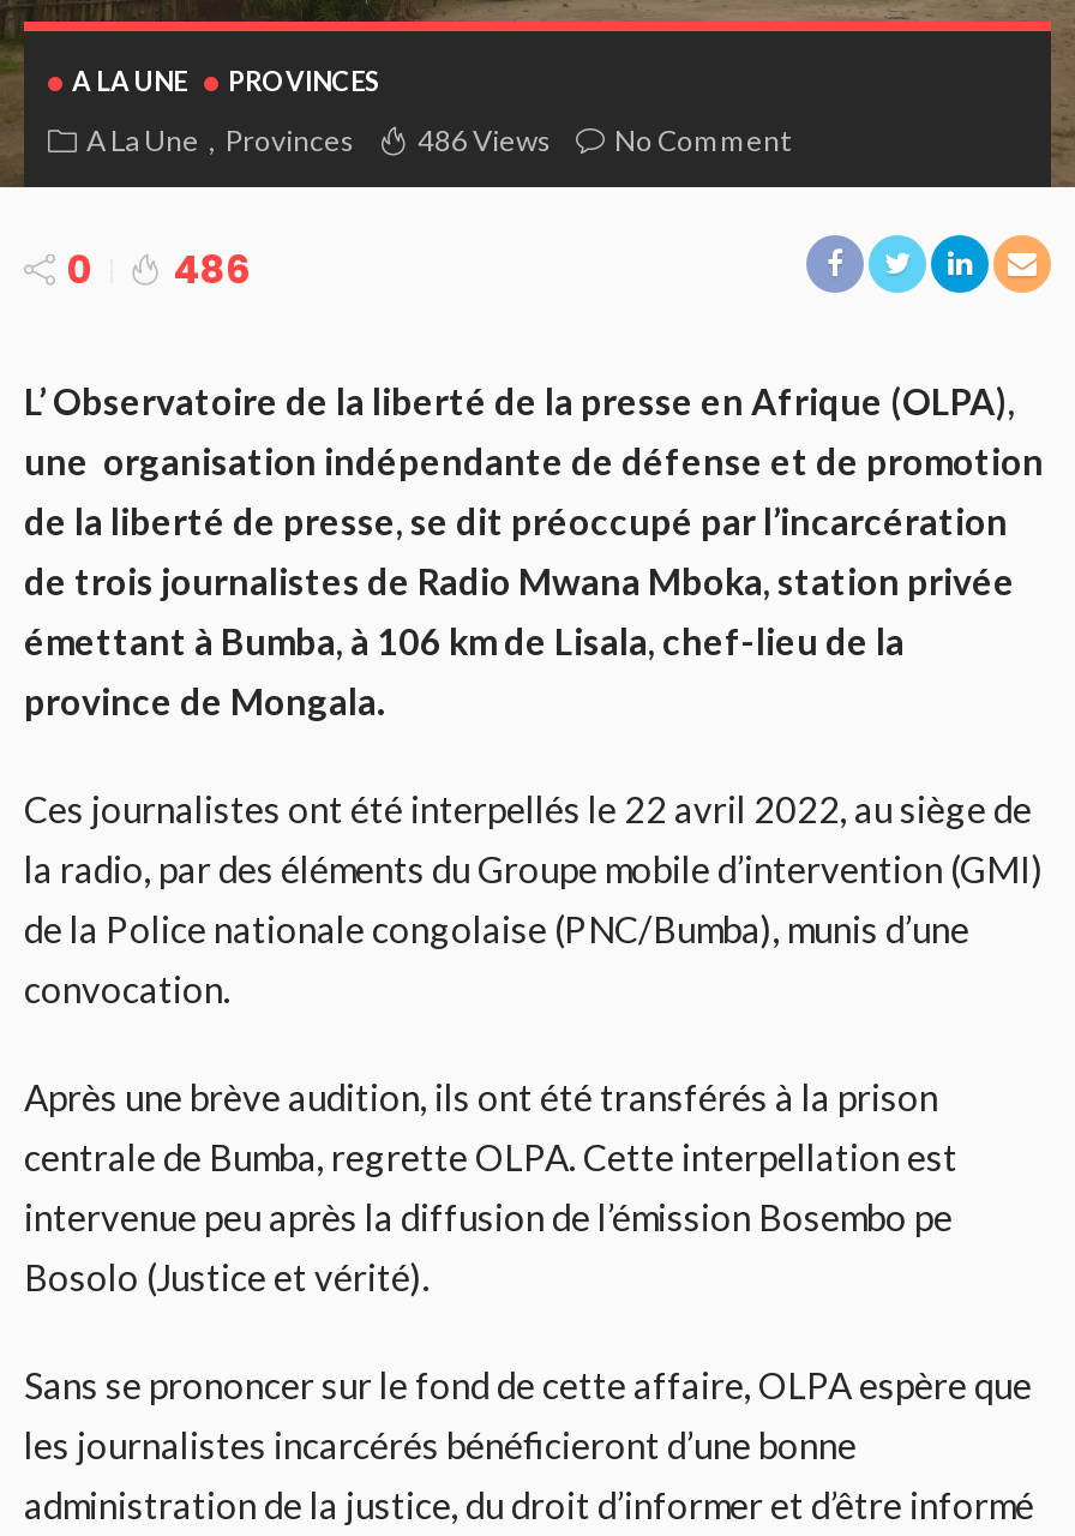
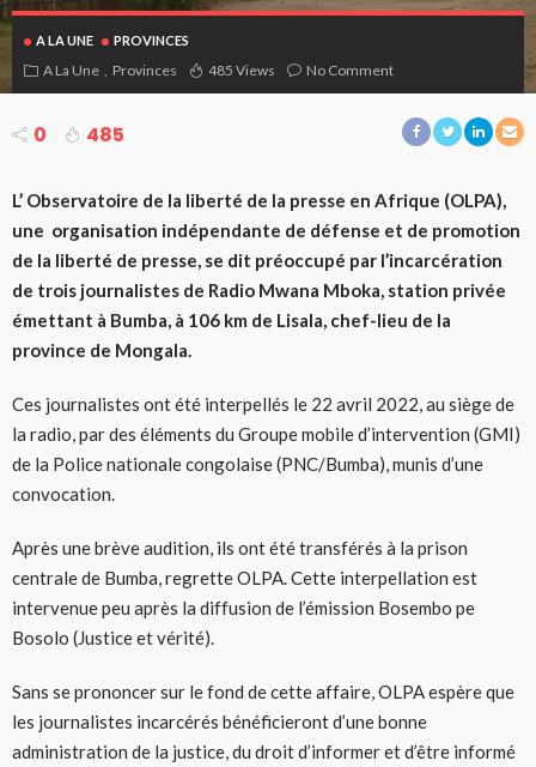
[86,122,789,158] A La Une Provinces 486 Views No Comment -> [43,61,394,79] A La Une Provinces 485 Views No Comment
[67,243,252,298] 0 486 -> [33,121,124,149] 0 485

